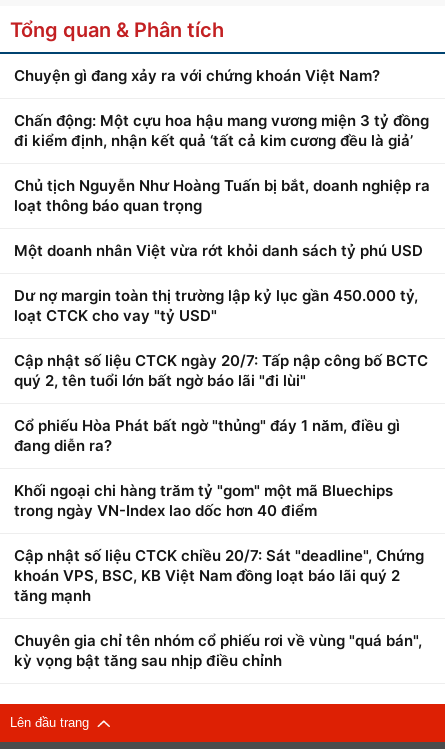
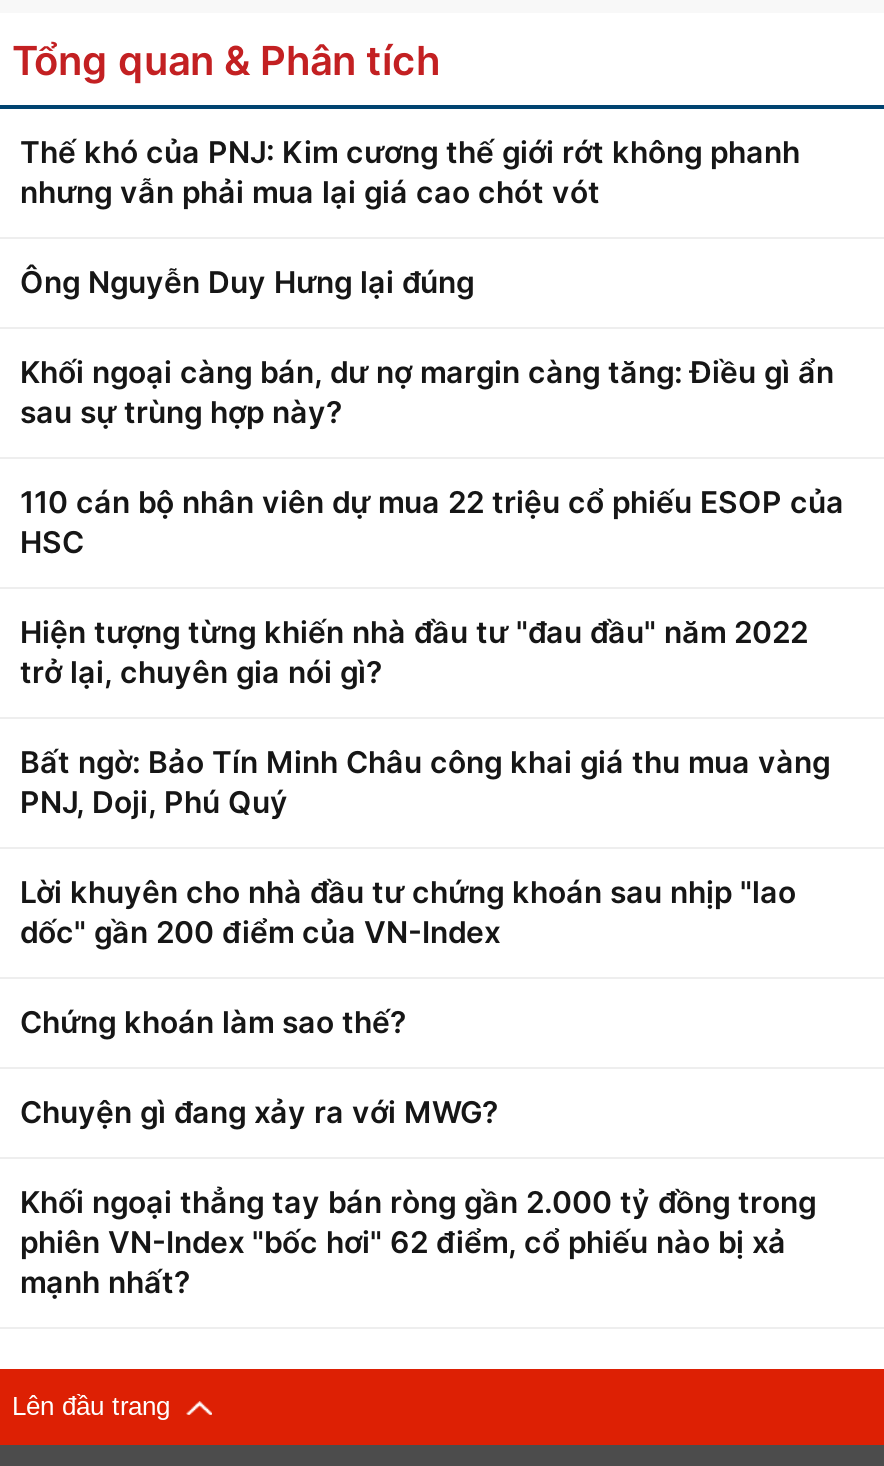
[14,66,380,85] Chuyện gì đang xảy ra với chứng khoán Việt Nam? -> [20,133,800,211] Thế khó của PNJ: Kim cương thế giới rớt không phanh | nhưng vẫn phải mua lại giá cao chót vót
[14,111,429,150] Chấn động: Một cựu hoa hậu mang vương miện 3 tỷ đồng | đi kiểm định, nhận kết quả ‘tất cả kim cương đều là giả’ -> [20,263,474,301] Ông Nguyễn Duy Hưng lại đúng
[14,176,430,215] Chủ tịch Nguyễn Như Hoàng Tuấn bị bắt, doanh nghiệp ra | loạt thông báo quan trọng -> [20,353,834,431] Khối ngoại càng bán, dư nợ margin càng tăng: Điều gì ẩn | sau sự trùng hợp này?
[14,241,423,260] Một doanh nhân Việt vừa rớt khỏi danh sách tỷ phú USD -> [20,483,844,561] 110 cán bộ nhân viên dự mua 22 triệu cổ phiếu ESOP của | HSC
[14,286,418,325] Dư nợ margin toàn thị trường lập kỷ lục gần 450.000 tỷ, | loạt CTCK cho vay "tỷ USD" -> [20,613,808,691] Hiện tượng từng khiến nhà đầu tư "đau đầu" năm 2022 | trở lại, chuyên gia nói gì?
[14,351,428,390] Cập nhật số liệu CTCK ngày 20/7: Tấp nập công bố BCTC | quý 2, tên tuổi lớn bất ngờ báo lãi "đi lùi" -> [20,743,830,821] Bất ngờ: Bảo Tín Minh Châu công khai giá thu mua vàng | PNJ, Doji, Phú Quý
[14,416,400,455] Cổ phiếu Hòa Phát bất ngờ "thủng" đáy 1 năm, điều gì | đang diễn ra? -> [20,873,796,951] Lời khuyên cho nhà đầu tư chứng khoán sau nhịp "lao | dốc" gần 200 điểm của VN-Index
[14,481,393,520] Khối ngoại chi hàng trăm tỷ "gom" một mã Bluechips | trong ngày VN-Index lao dốc hơn 40 điểm -> [20,1003,406,1041] Chứng khoán làm sao thế?
[14,546,424,605] Cập nhật số liệu CTCK chiều 20/7: Sát "deadline", Chứng | khoán VPS, BSC, KB Việt Nam đồng loạt báo lãi quý 2 | tăng mạnh -> [20,1093,498,1131] Chuyện gì đang xảy ra với MWG?
[14,631,422,670] Chuyên gia chỉ tên nhóm cổ phiếu rơi về vùng "quá bán", | kỳ vọng bật tăng sau nhịp điều chỉnh -> [20,1183,816,1301] Khối ngoại thẳng tay bán ròng gần 2.000 tỷ đồng trong | phiên VN-Index "bốc hơi" 62 điểm, cổ phiếu nào bị xả | mạnh nhất?

